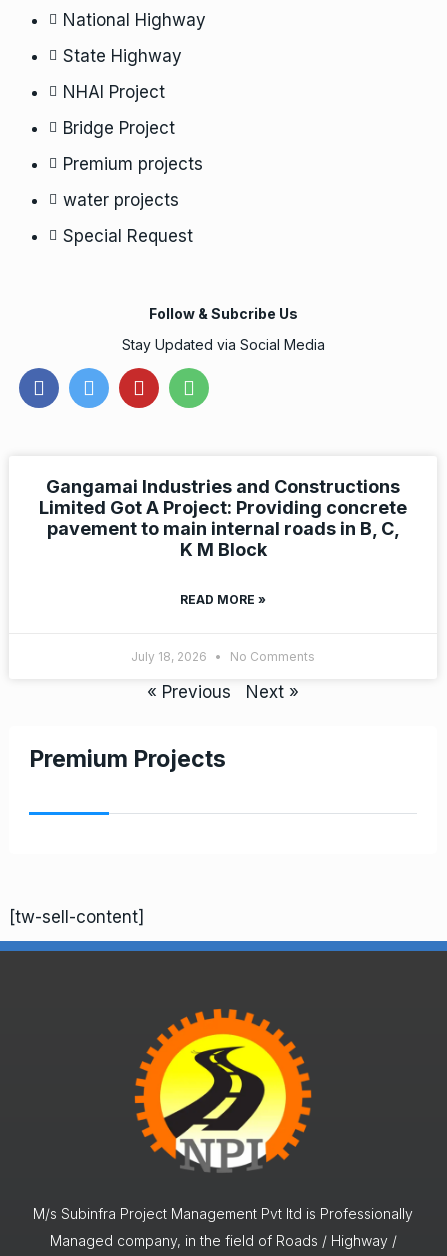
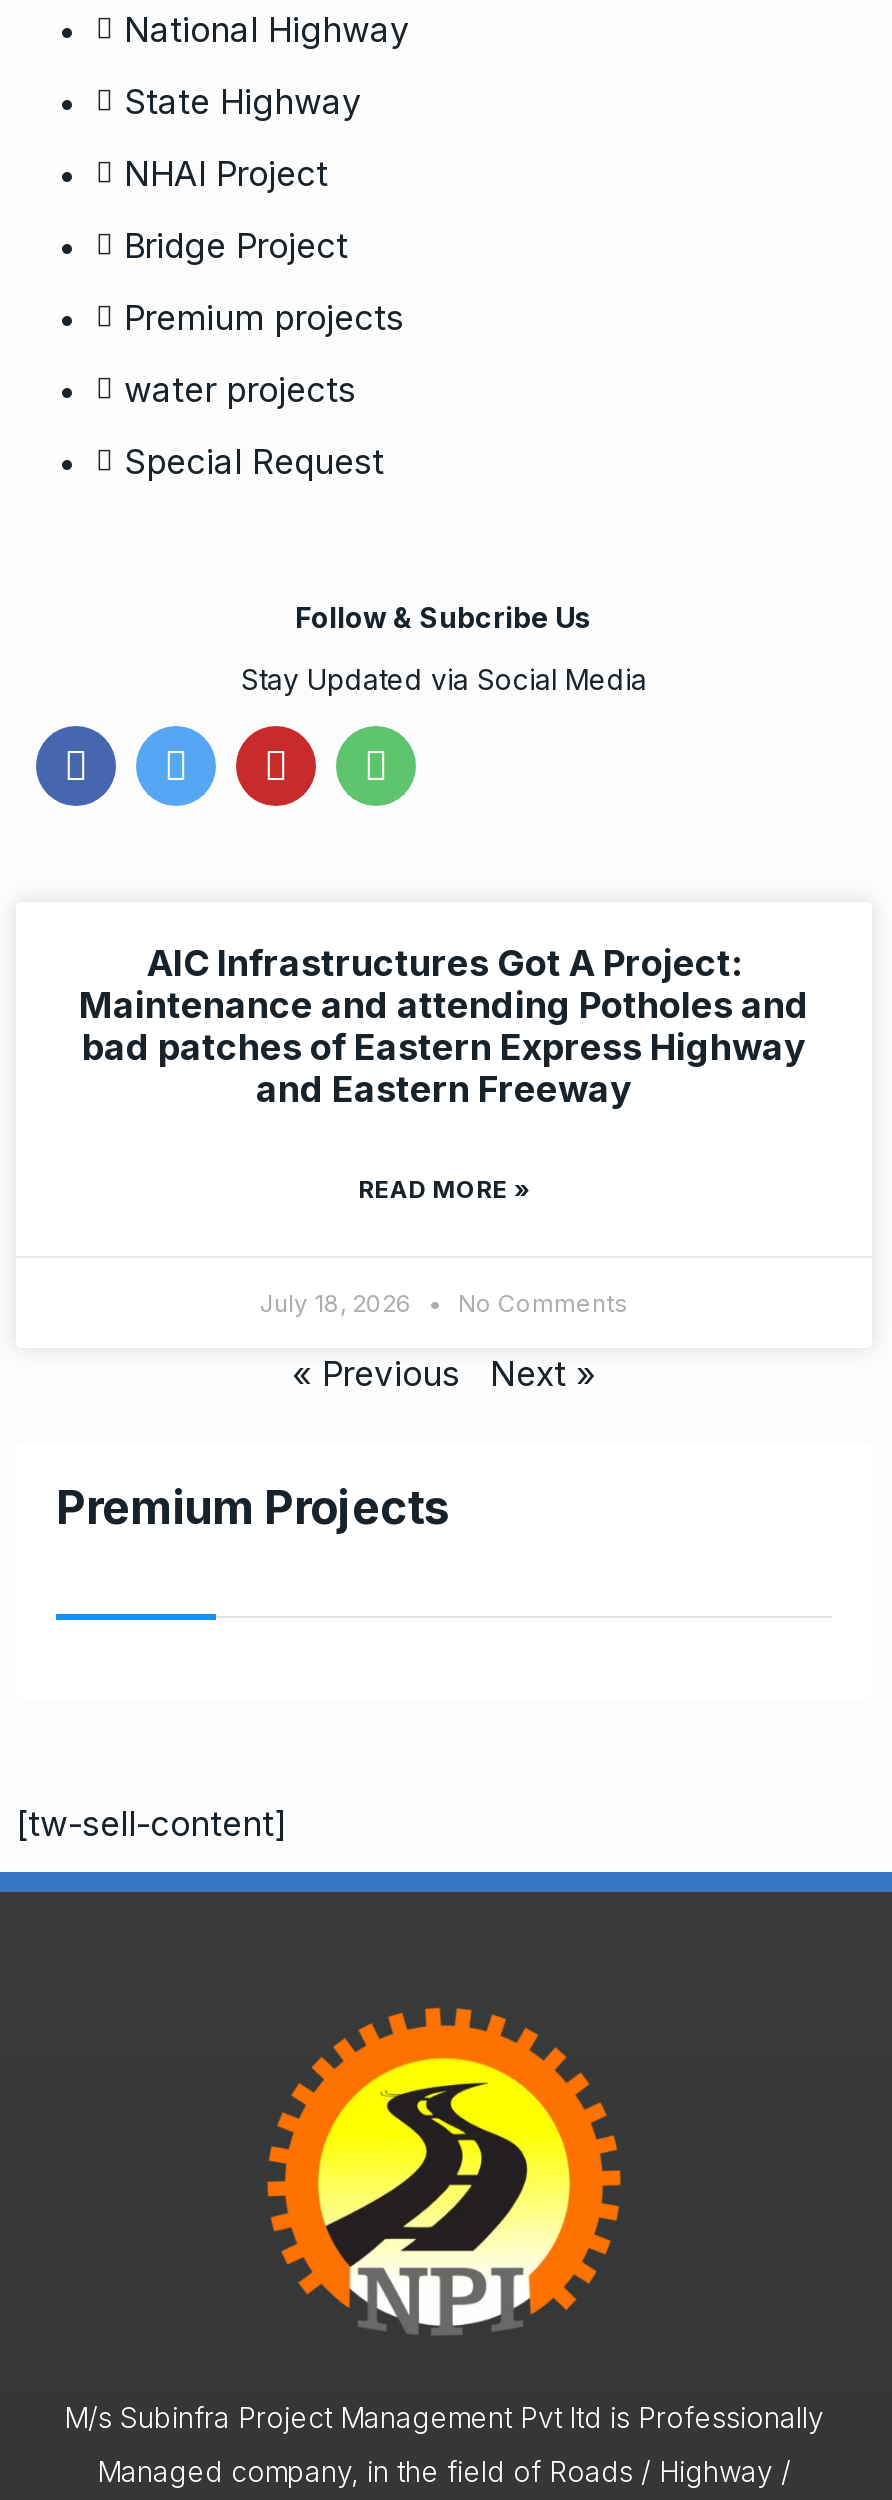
[39,476,407,560] Gangamai Industries and Constructions | Limited Got A Project: Providing concrete | pavement to main internal roads in B, C, | K M Block -> [79,942,809,1110] AIC Infrastructures Got A Project: | Maintenance and attending Potholes and | bad patches of Eastern Express Highway | and Eastern Freeway

